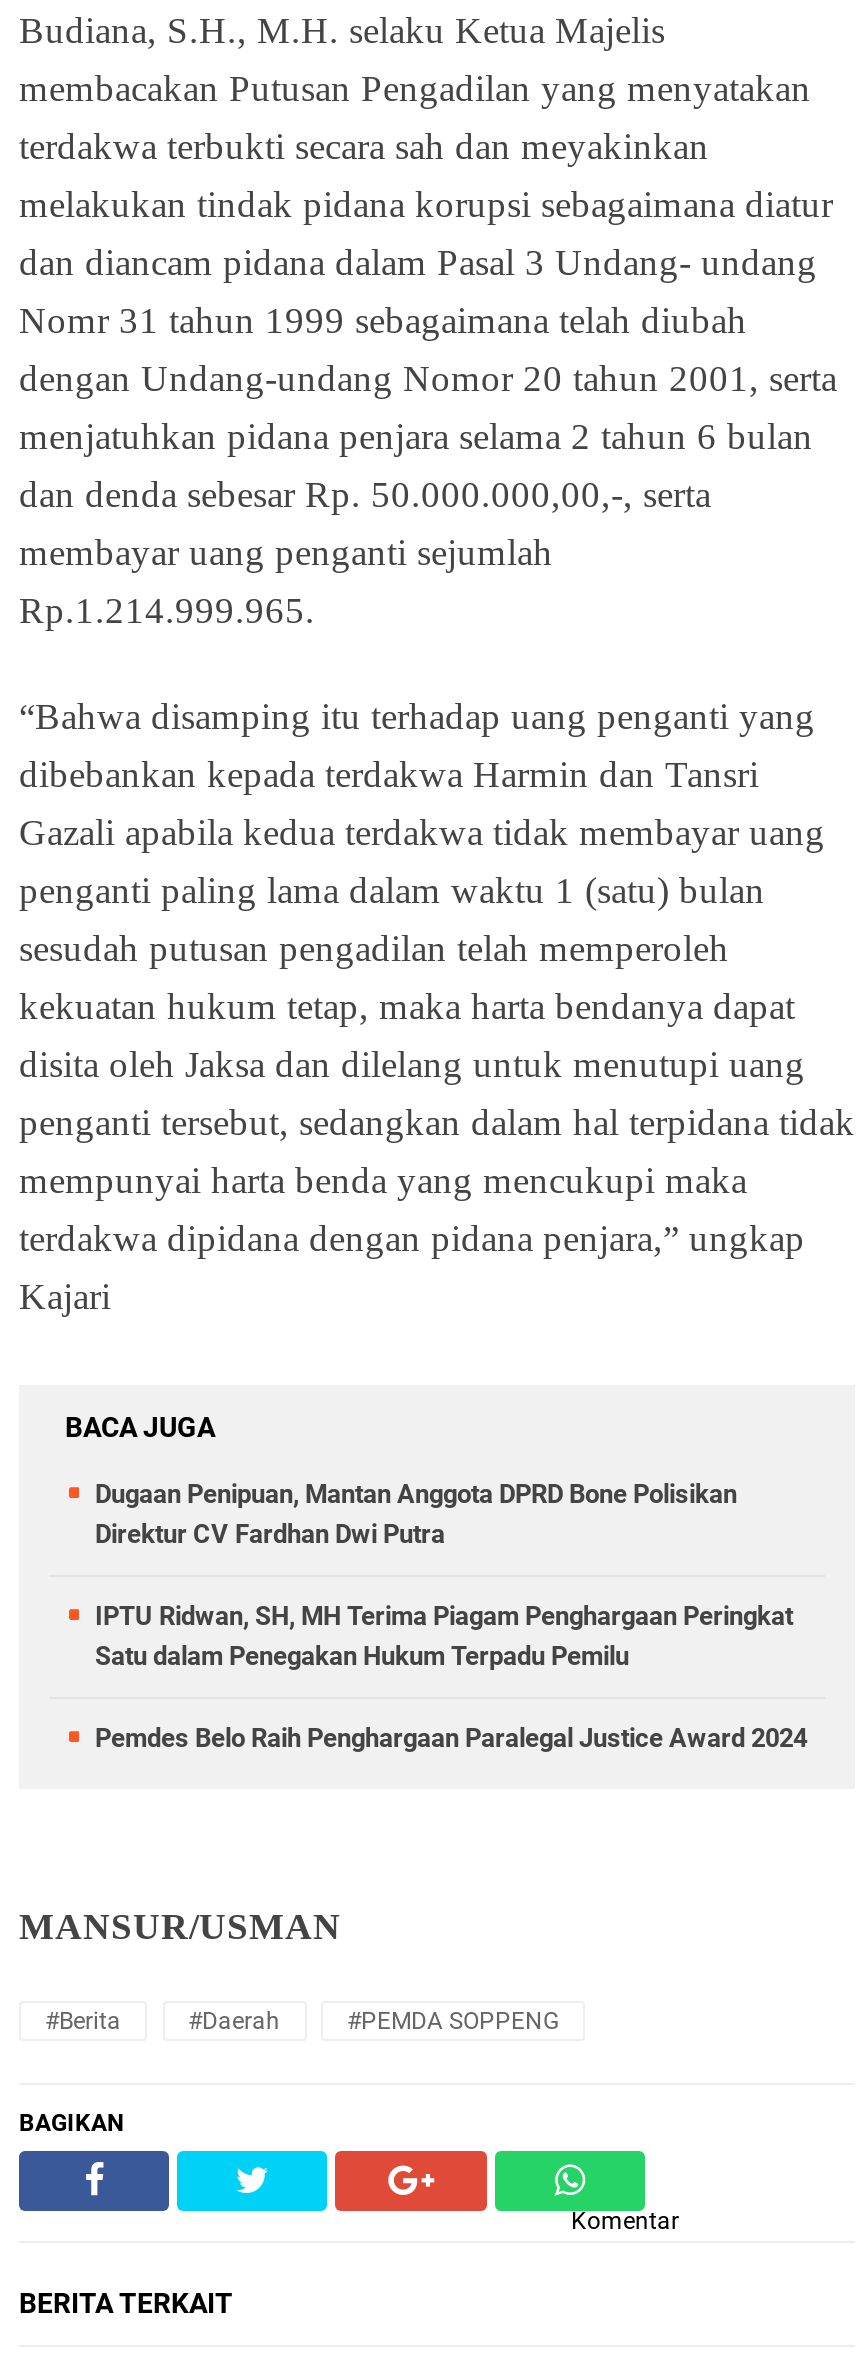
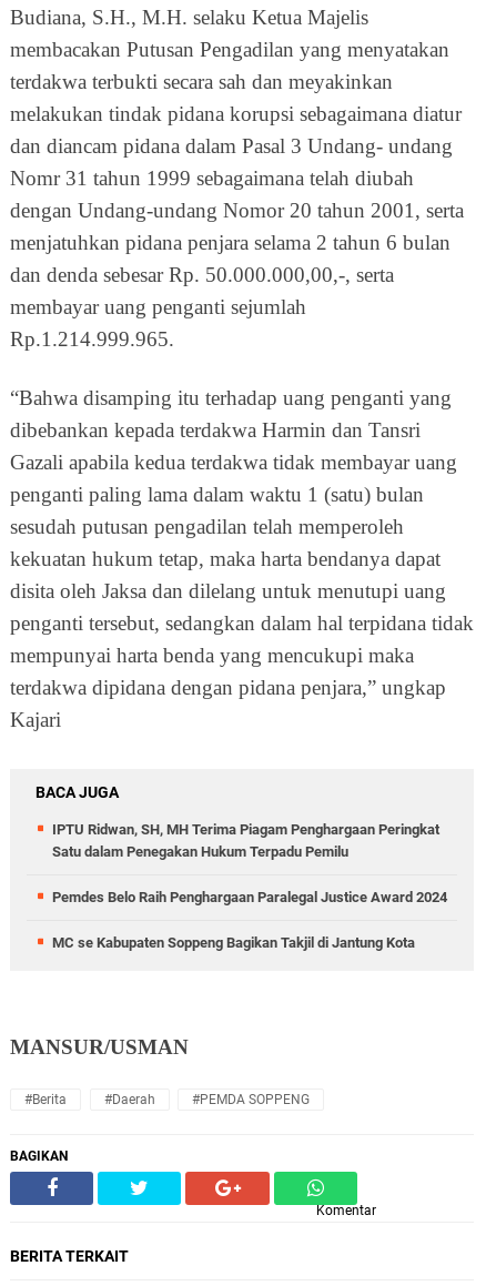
[95,1479,737,1549] Dugaan Penipuan, Mantan Anggota DPRD Bone Polisikan | Direktur CV Fardhan Dwi Putra -> none
moved [95,1601,807,1753] -> [52,821,447,905]: IPTU Ridwan, SH, MH Terima Piagam Penghargaan Peringkat | Satu dalam Penegakan Hukum Terpadu Pemilu | Pemdes Belo Raih Penghargaan Paralegal Justice Award 2024
none -> [52,934,415,951] MC se Kabupaten Soppeng Bagikan Takjil di Jantung Kota

